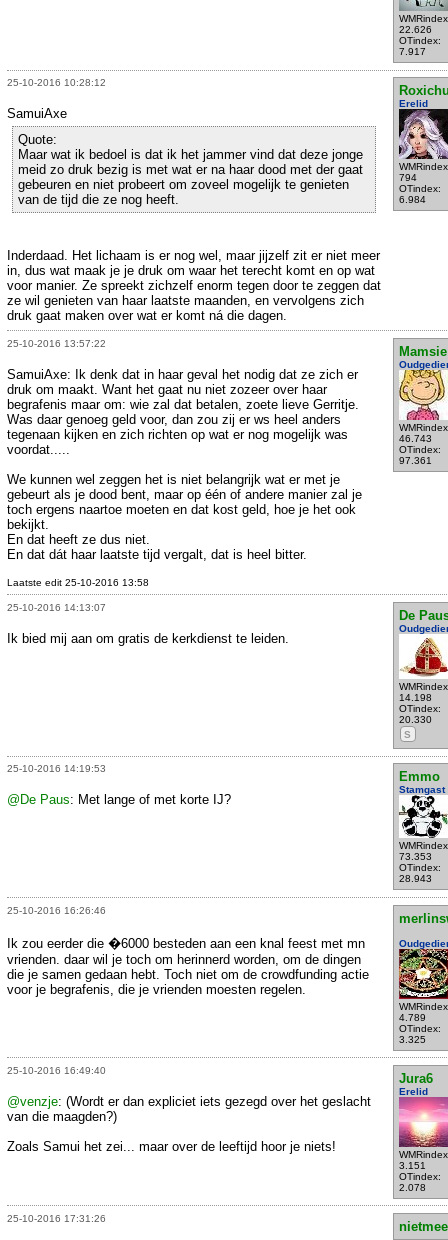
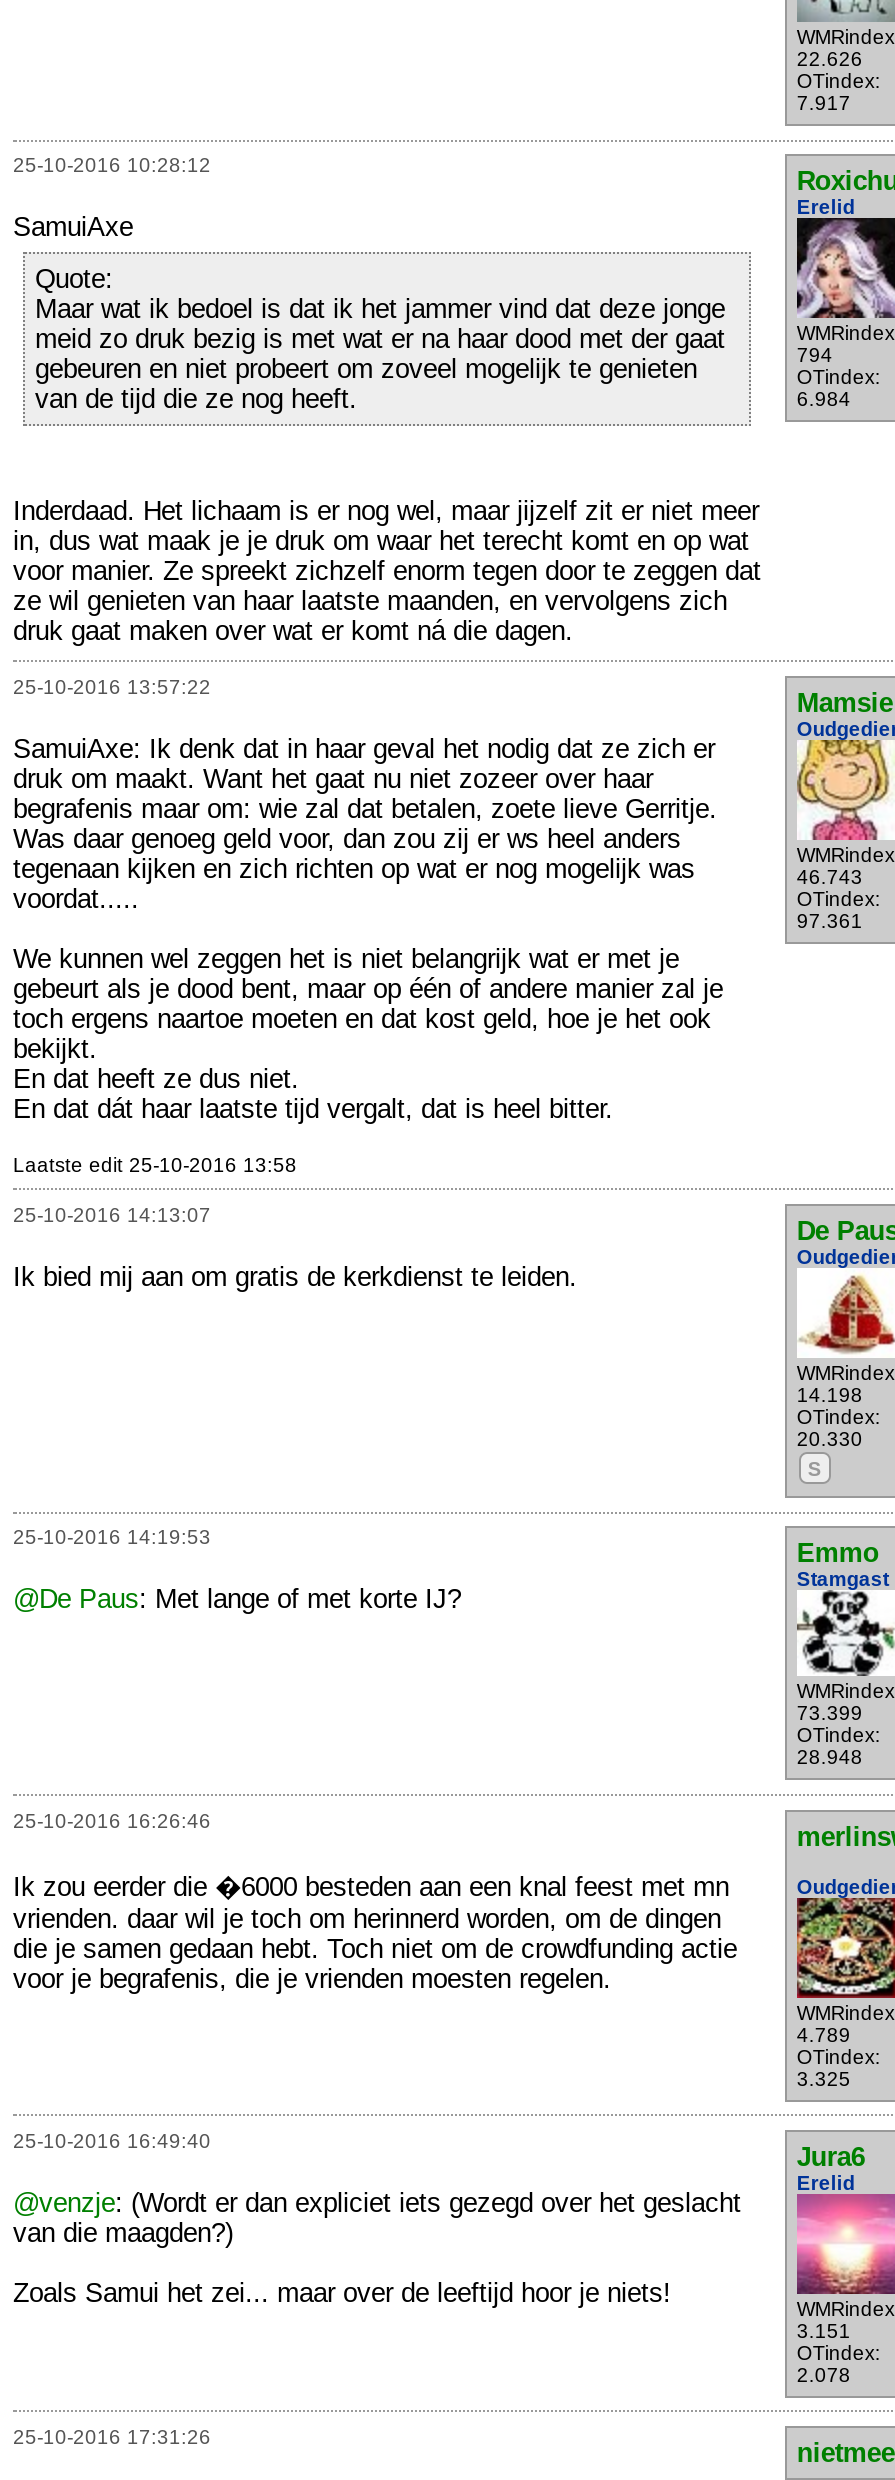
[399,851,432,862] 73.353 -> [797,1702,863,1724] 73.399
[399,873,432,884] 28.943 -> [797,1746,863,1768] 28.948

